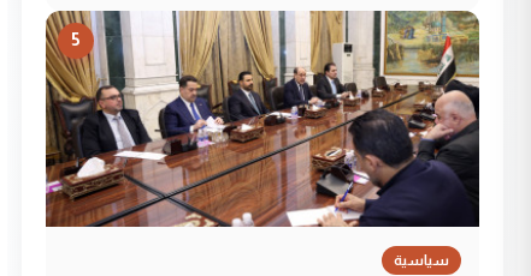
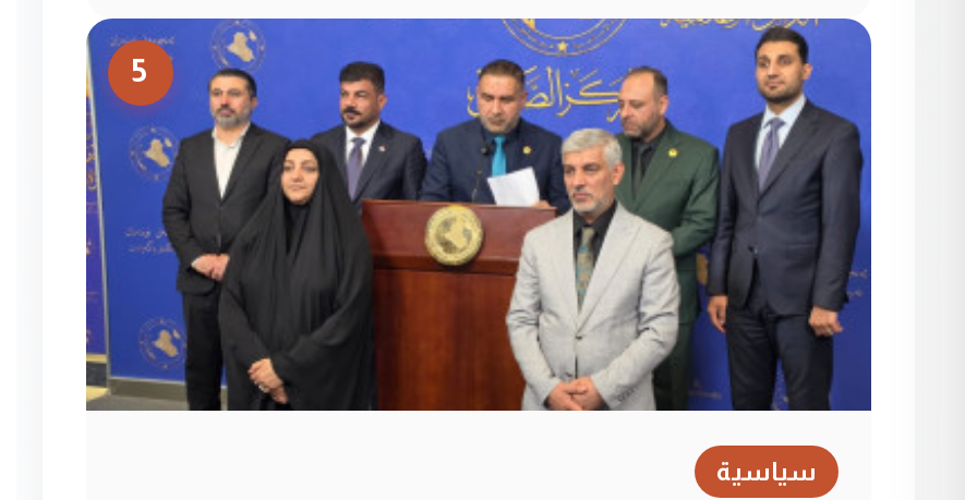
[45,10,480,228] [image] -> [84,16,873,413] [image]

